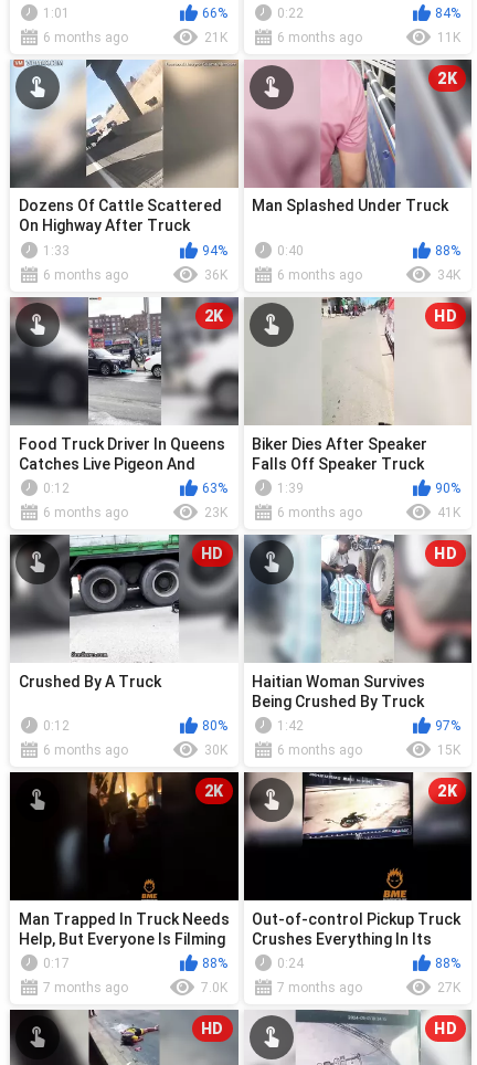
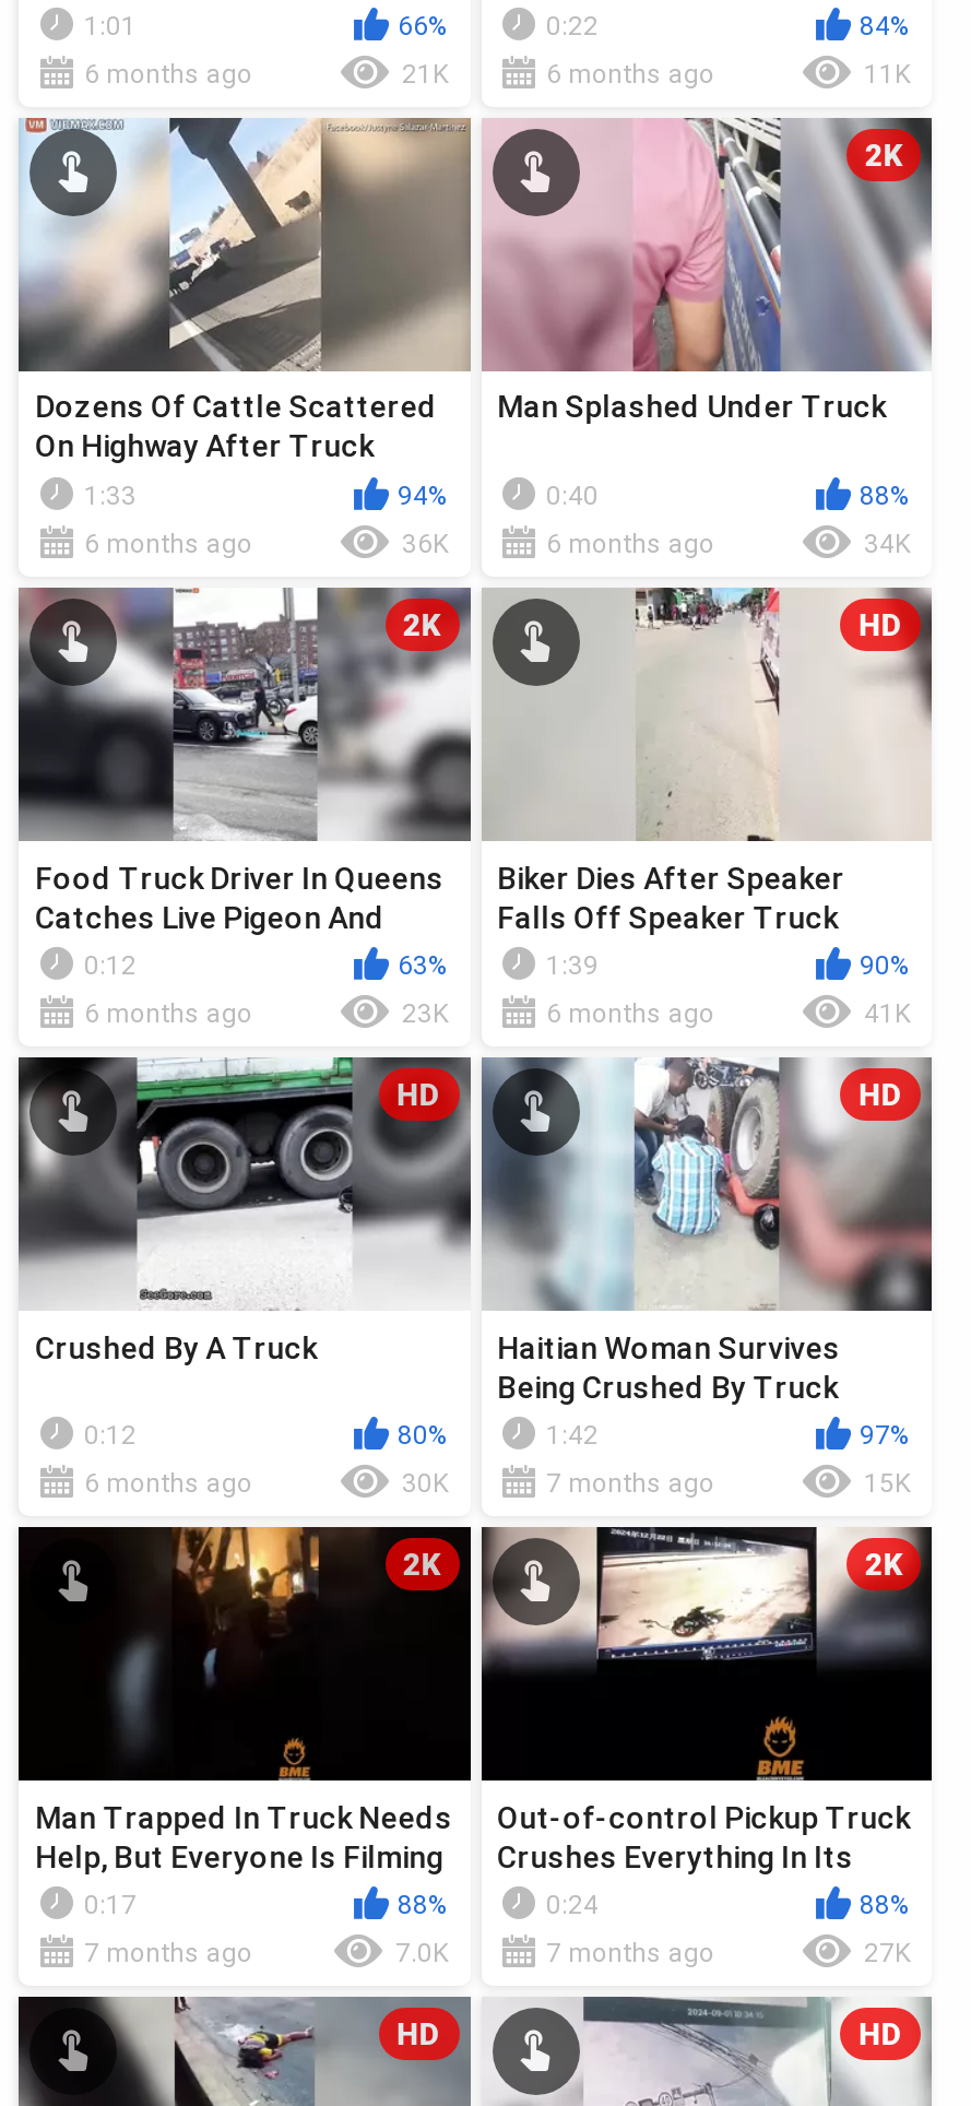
[277,743,362,758] 6 months ago -> [546,1469,714,1499] 7 months ago

